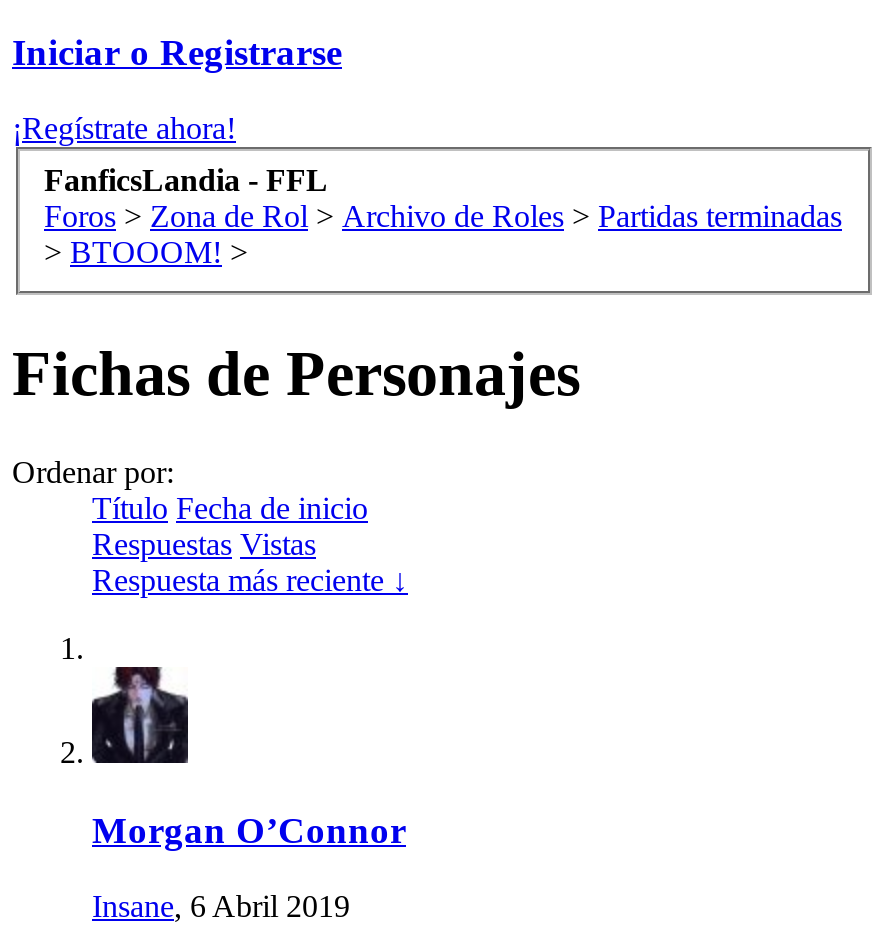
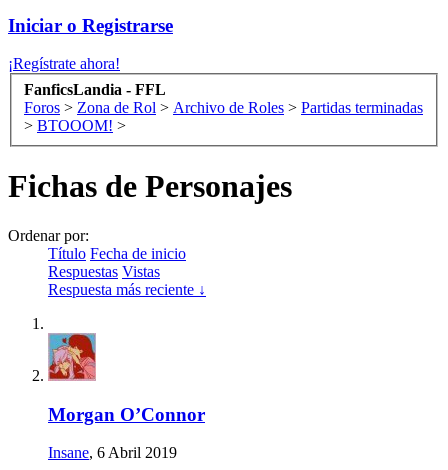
[90,667,190,765] [image] -> [47,333,97,381] [image]

